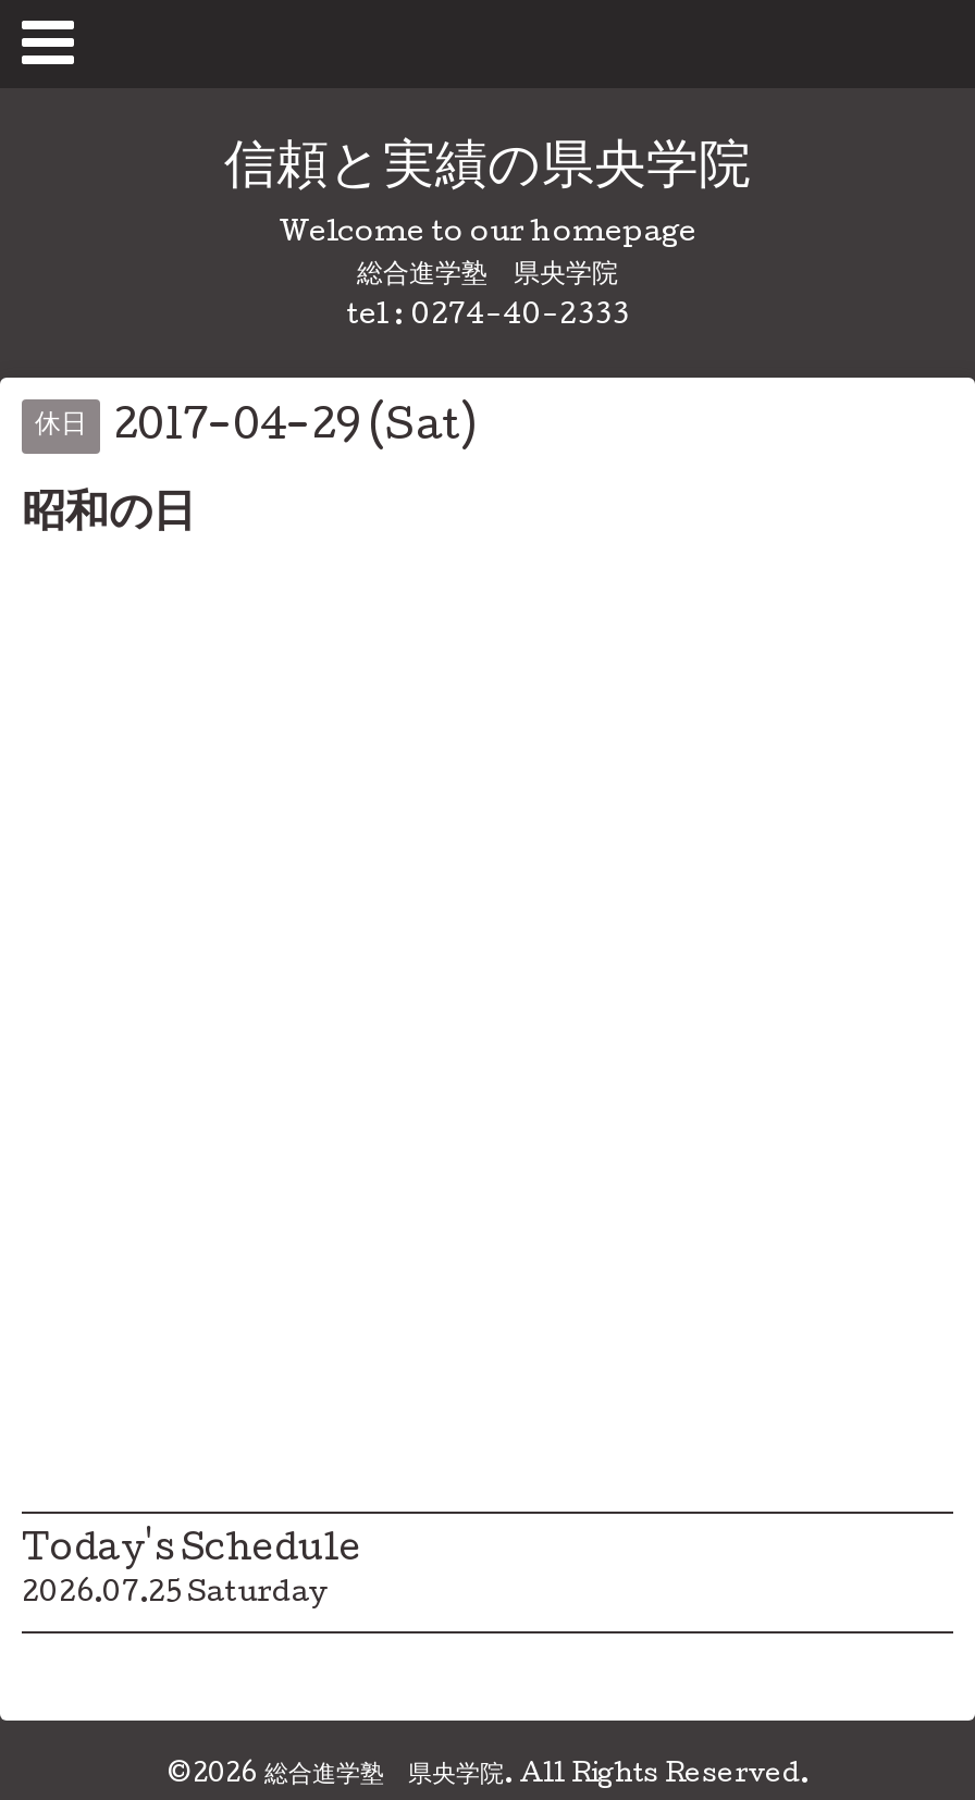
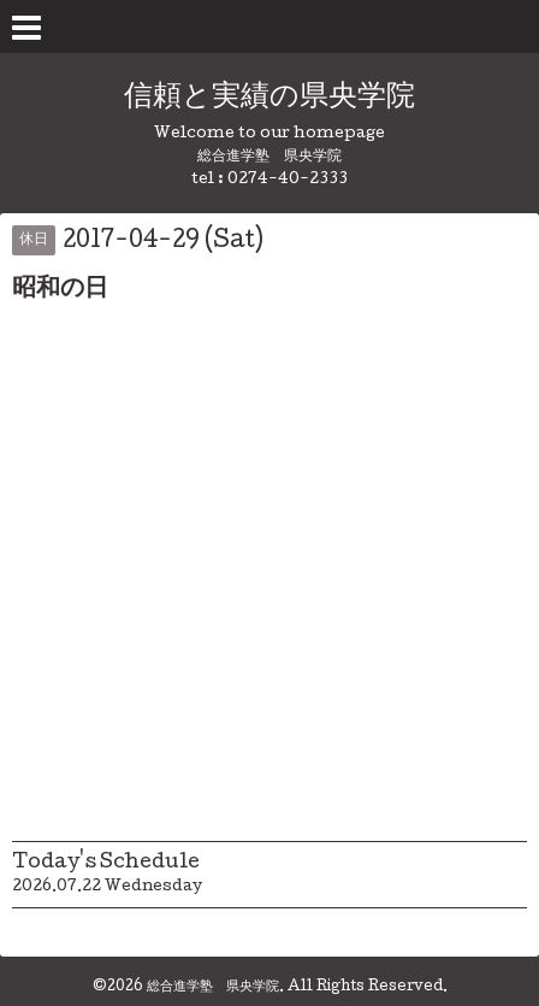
[22,1581,326,1610] 2026.07.25 Saturday -> [12,879,202,895] 2026.07.22 Wednesday

